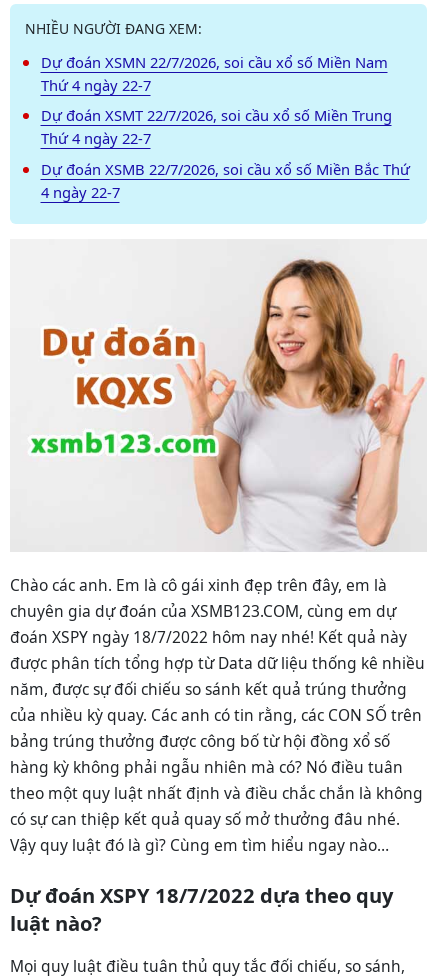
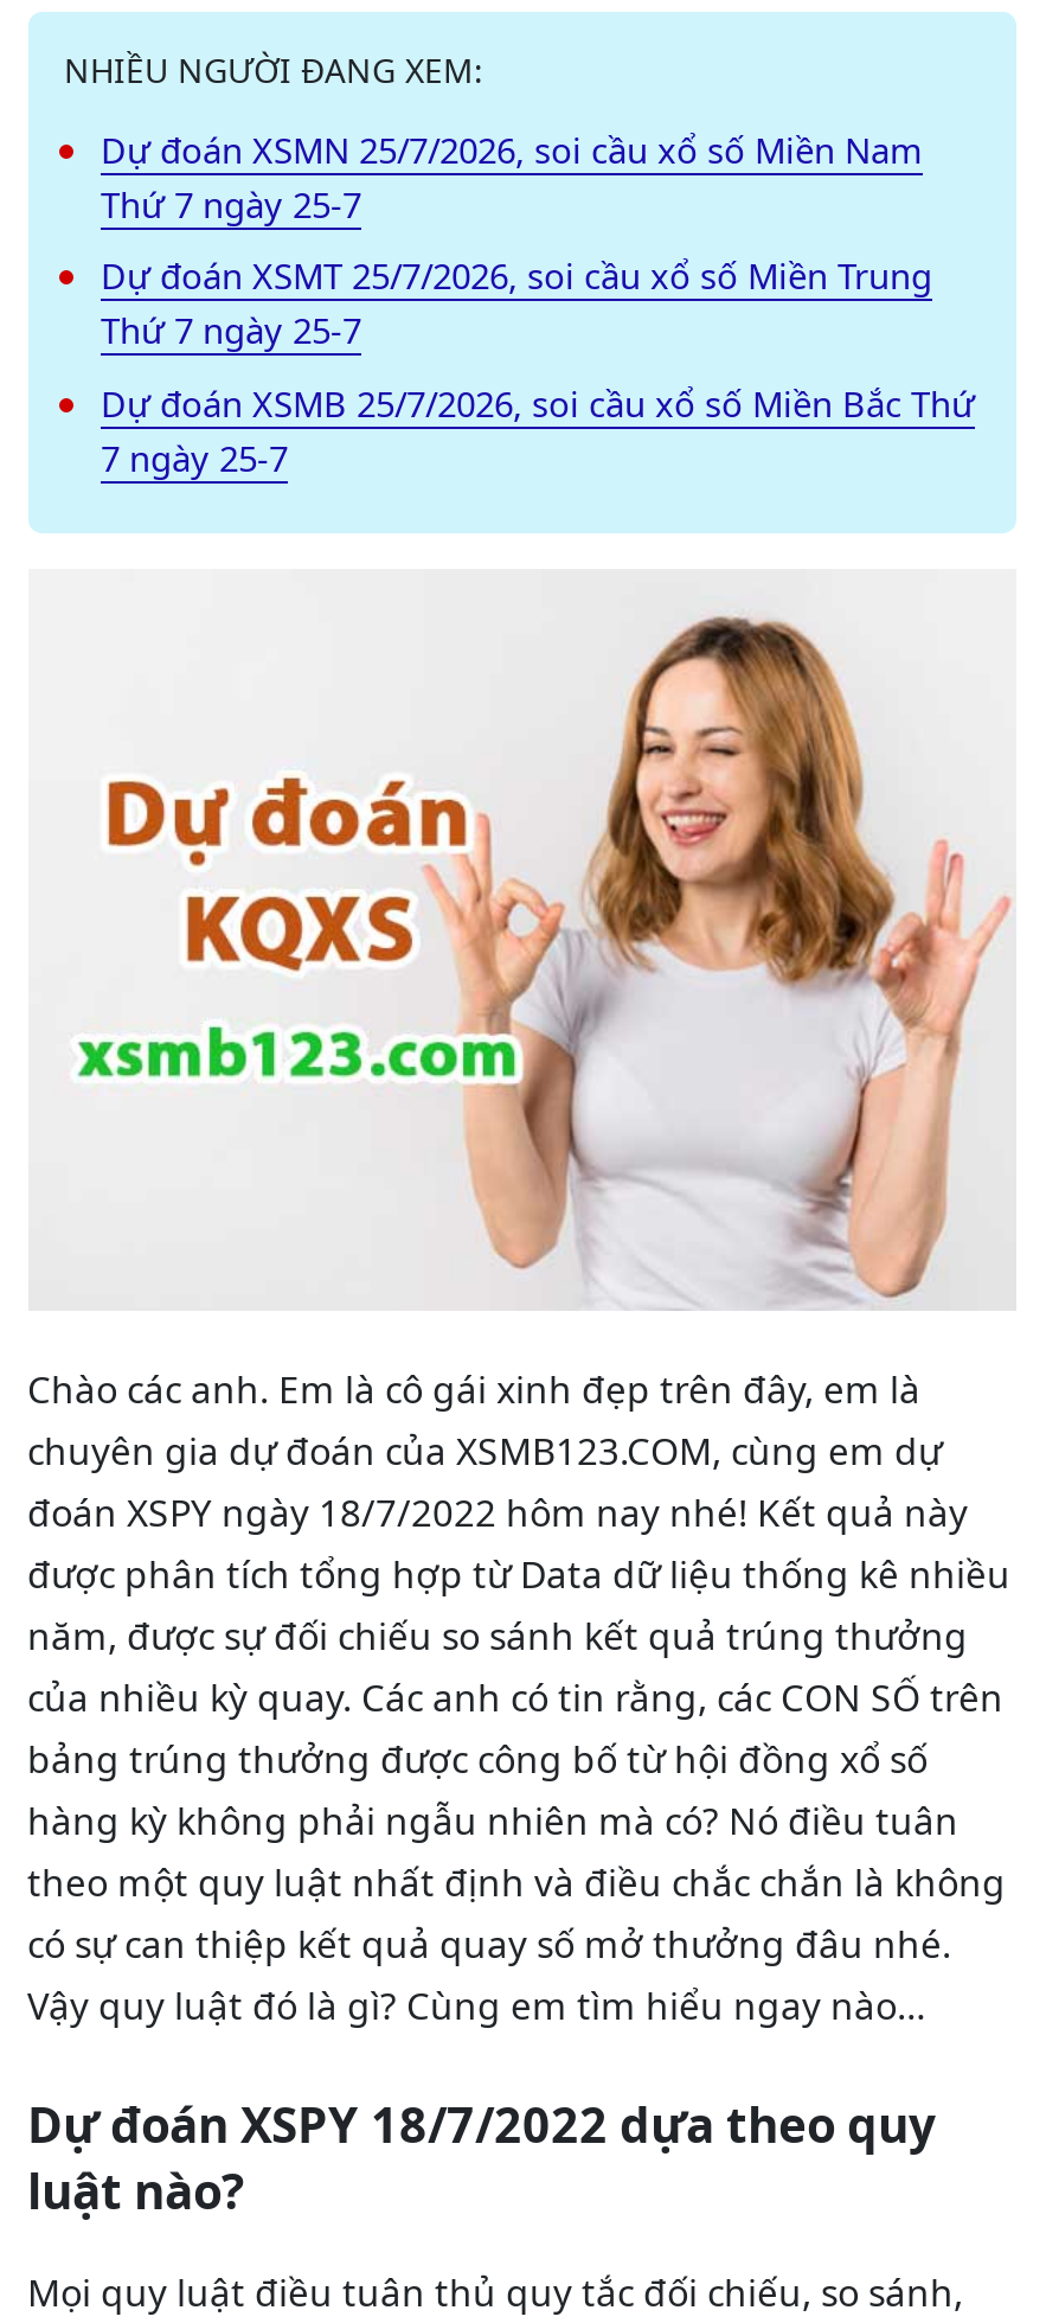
[40,52,387,72] Dự đoán XSMN 22/7/2026, soi cầu xổ số Miền Nam -> [101,125,923,172] Dự đoán XSMN 25/7/2026, soi cầu xổ số Miền Nam
[40,75,150,95] Thứ 4 ngày 22-7 -> [101,179,361,227] Thứ 7 ngày 25-7
[40,105,391,125] Dự đoán XSMT 22/7/2026, soi cầu xổ số Miền Trung -> [101,252,932,300] Dự đoán XSMT 25/7/2026, soi cầu xổ số Miền Trung
[40,128,150,148] Thứ 4 ngày 22-7 -> [101,307,361,354] Thứ 7 ngày 25-7
[40,159,409,179] Dự đoán XSMB 22/7/2026, soi cầu xổ số Miền Bắc Thứ -> [101,380,975,427] Dự đoán XSMB 25/7/2026, soi cầu xổ số Miền Bắc Thứ
[40,182,119,202] 4 ngày 22-7 -> [101,434,288,482] 7 ngày 25-7

